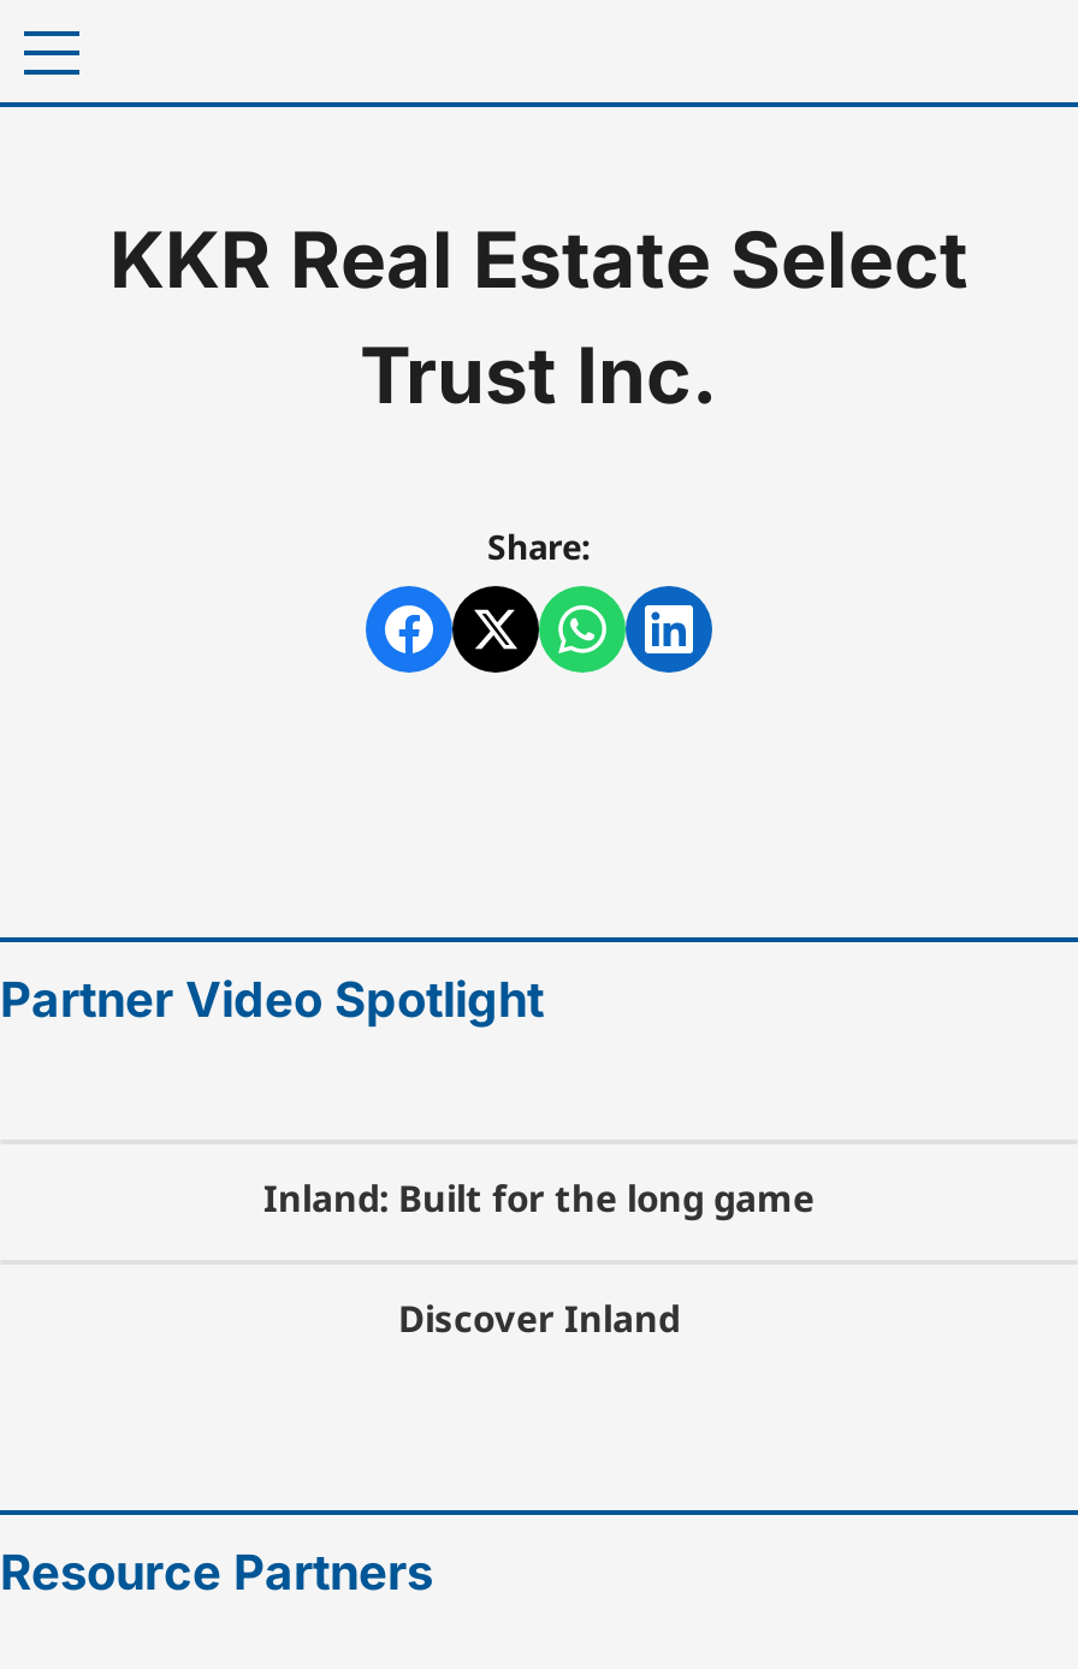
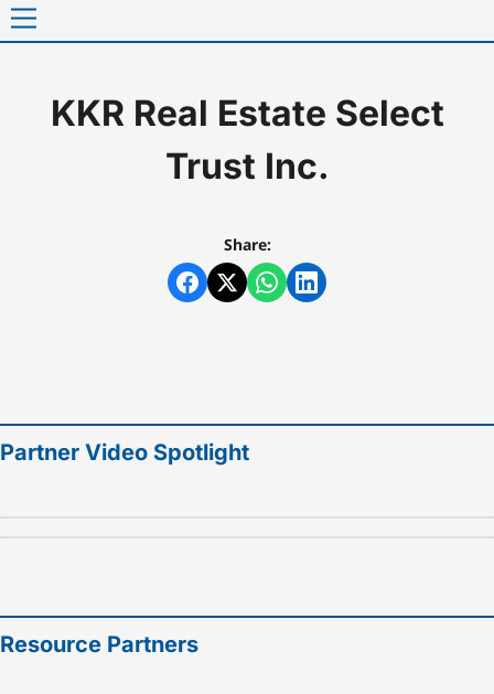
[263,1173,815,1342] Inland: Built for the long game | Discover Inland -> none

